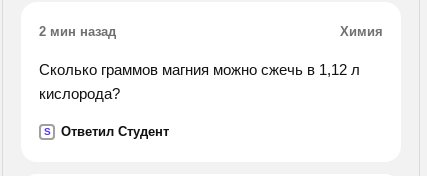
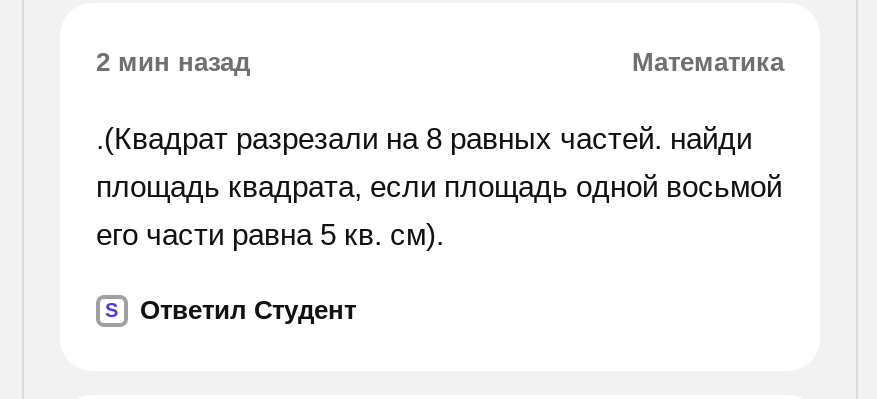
[340,24,383,39] Химия -> [632,47,784,77] Математика
[39,61,360,102] Сколько граммов магния можно сжечь в 1,12 л | кислорода? -> [96,121,782,251] .(Квадрат разрезали на 8 равных частей. найди | площадь квадрата, если площадь одной восьмой | его части равна 5 кв. см).

